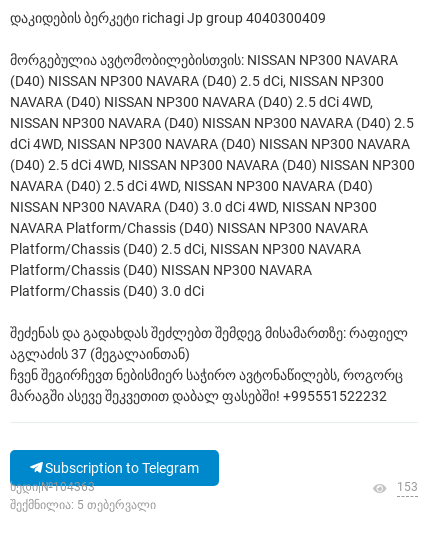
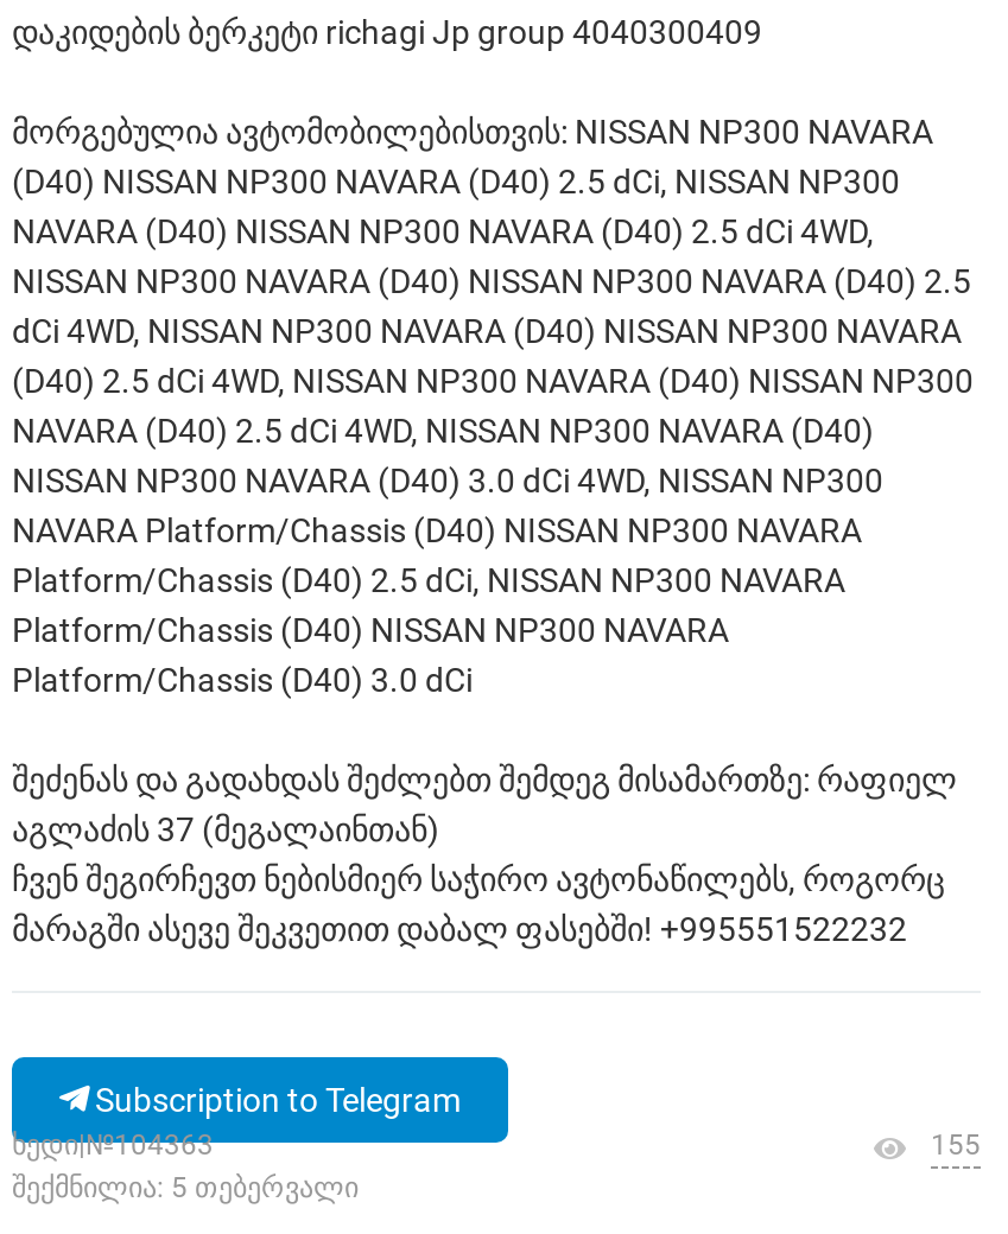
[397,480,418,494] 153 -> [931,1128,981,1162] 155

